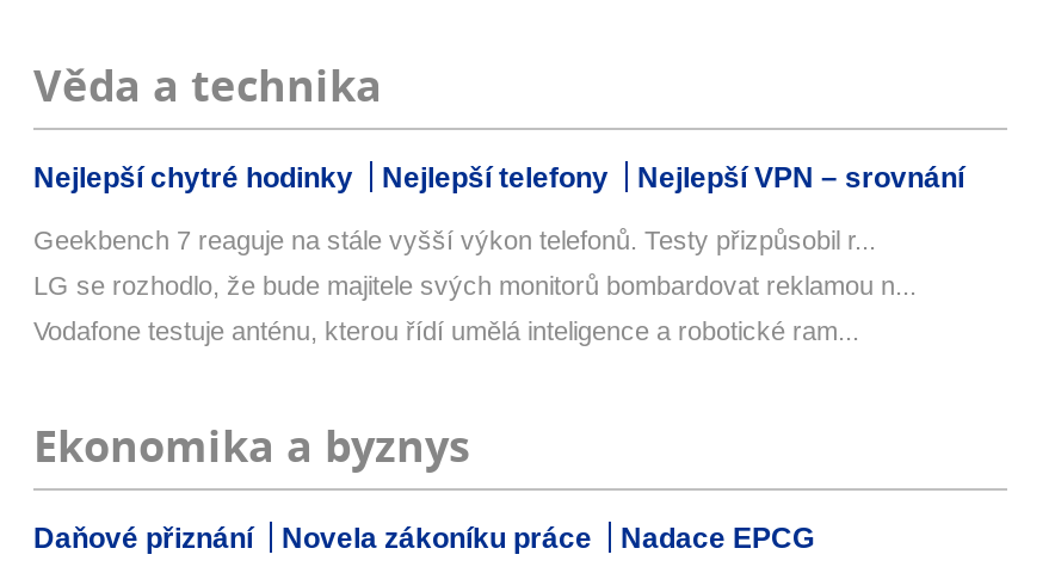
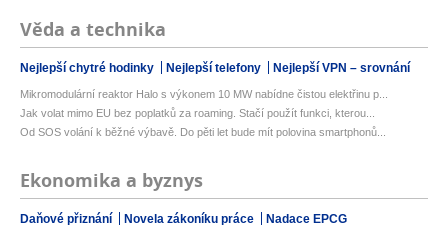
[33,225,876,254] Geekbench 7 reaguje na stále vyšší výkon telefonů. Testy přizpůsobil r... -> [20,88,388,100] Mikromodulární reaktor Halo s výkonem 10 MW nabídne čistou elektřinu p...
[33,271,917,299] LG se rozhodlo, že bude majitele svých monitorů bombardovat reklamou n... -> [20,107,375,119] Jak volat mimo EU bez poplatků za roaming. Stačí použít funkci, kterou...
[33,316,859,345] Vodafone testuje anténu, kterou řídí umělá inteligence a robotické ram... -> [20,126,386,138] Od SOS volání k běžné výbavě. Do pěti let bude mít polovina smartphonů...

